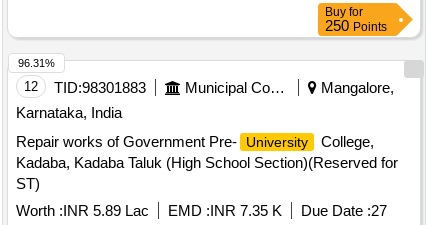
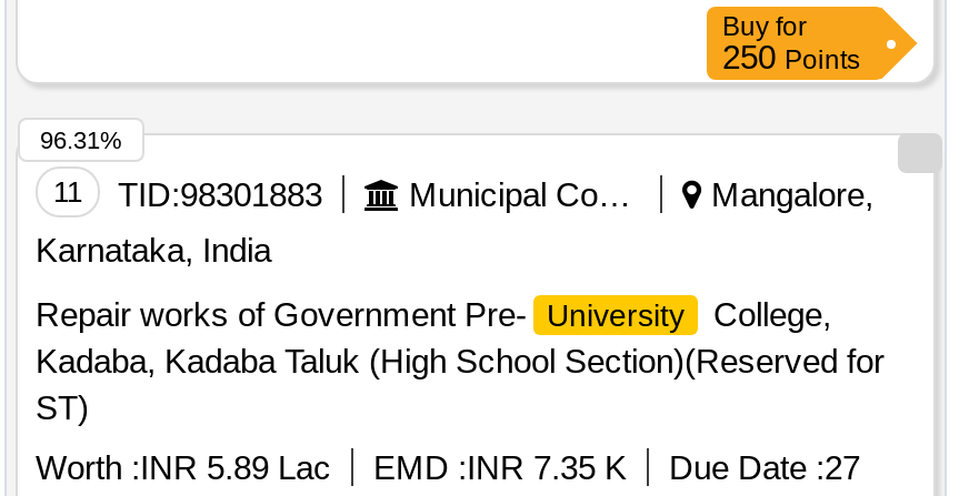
[24,79,146,96] 12 TID:98301883 -> [53,176,322,213] 11 TID:98301883

